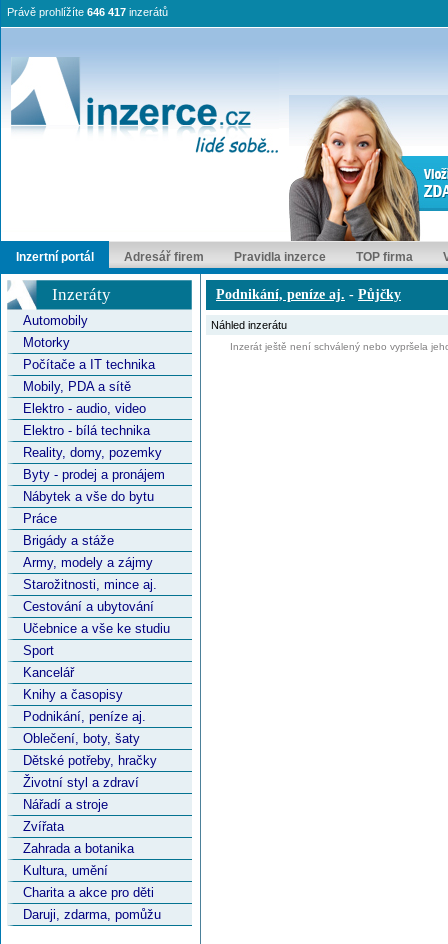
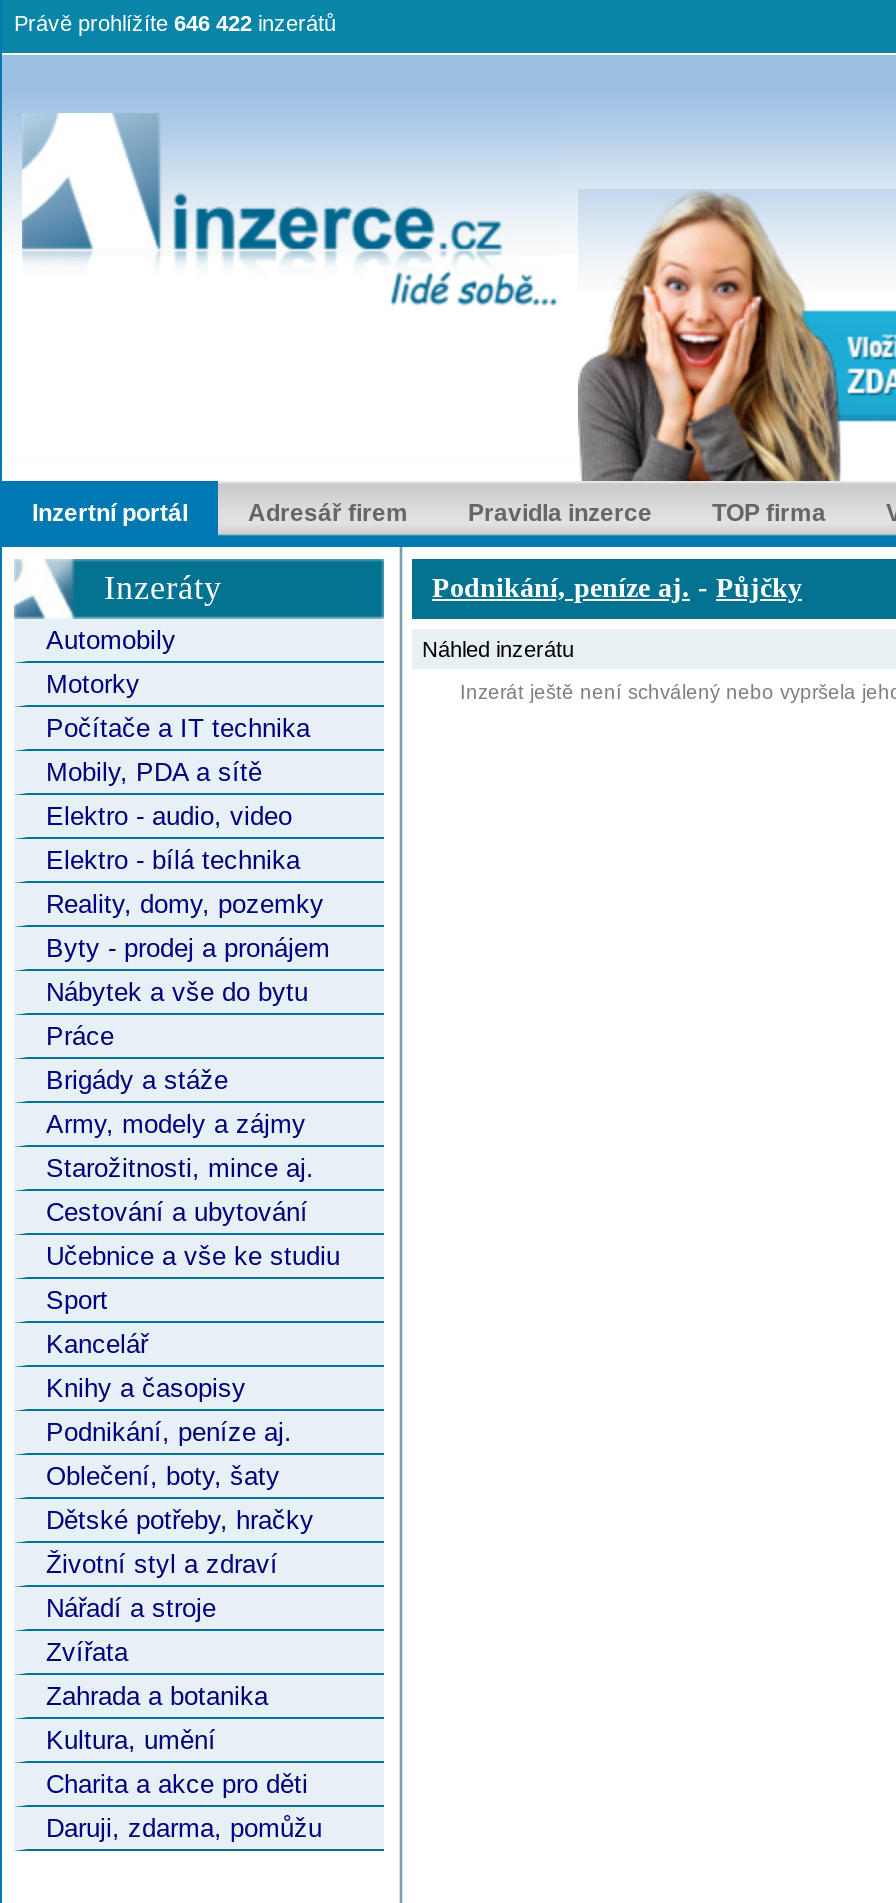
[7,6,168,18] Právě prohlížíte 646 417 inzerátů -> [14,11,336,35] Právě prohlížíte 646 422 inzerátů

